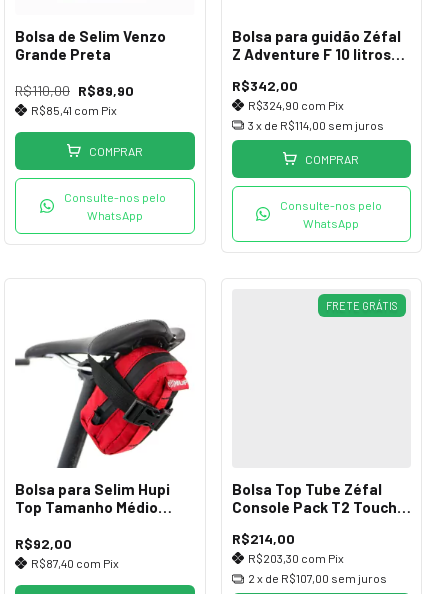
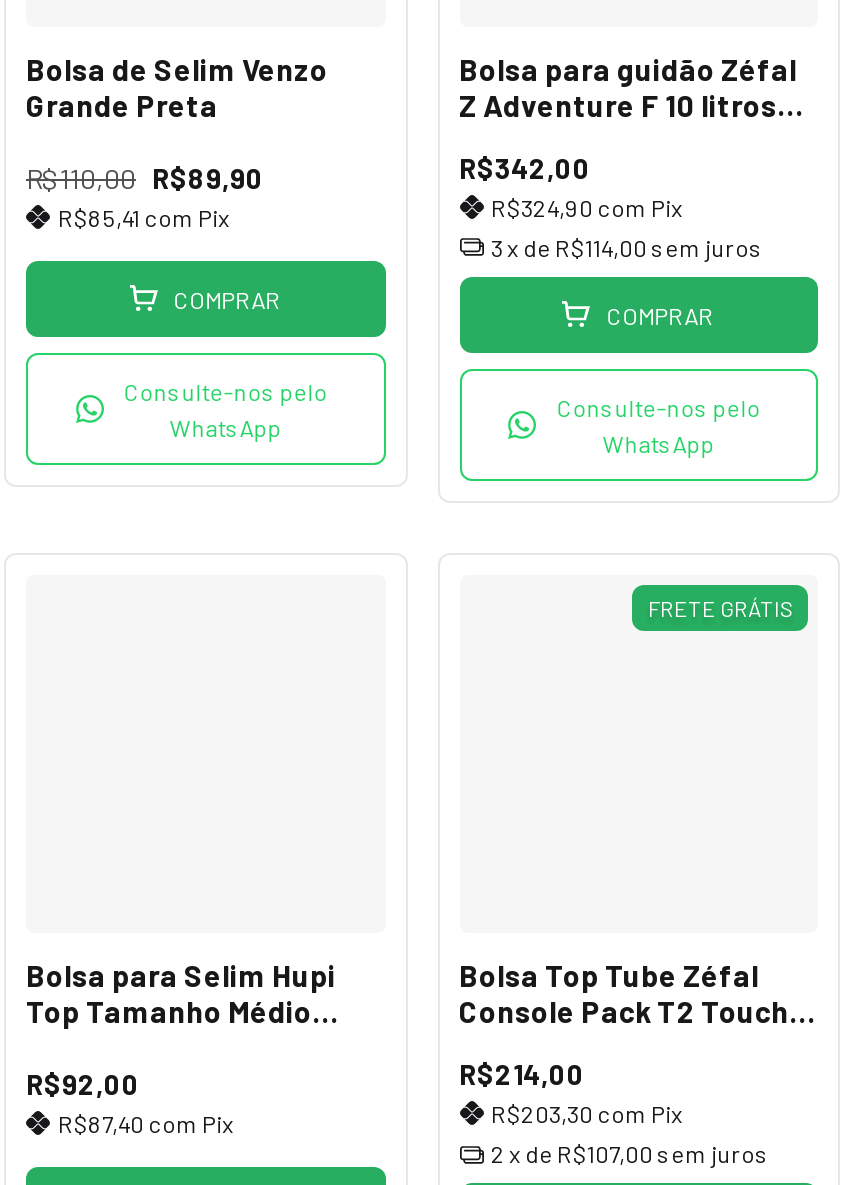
[14,319,190,469] [image] -> none

